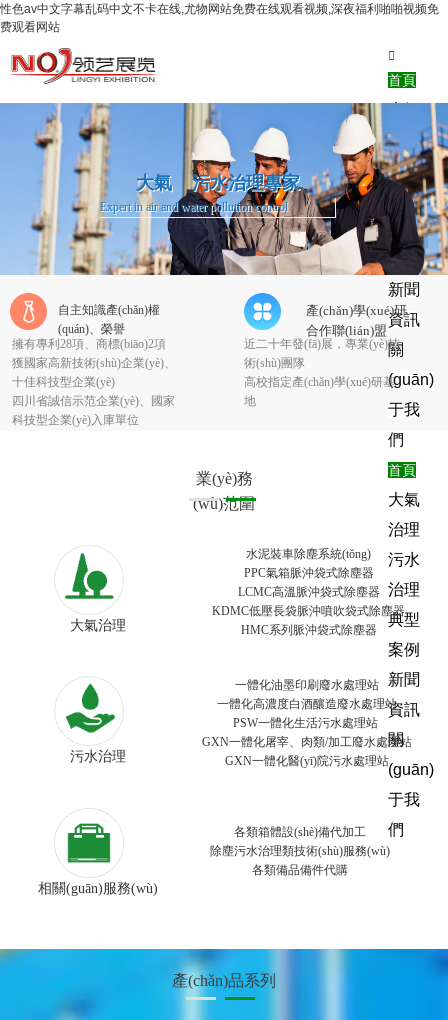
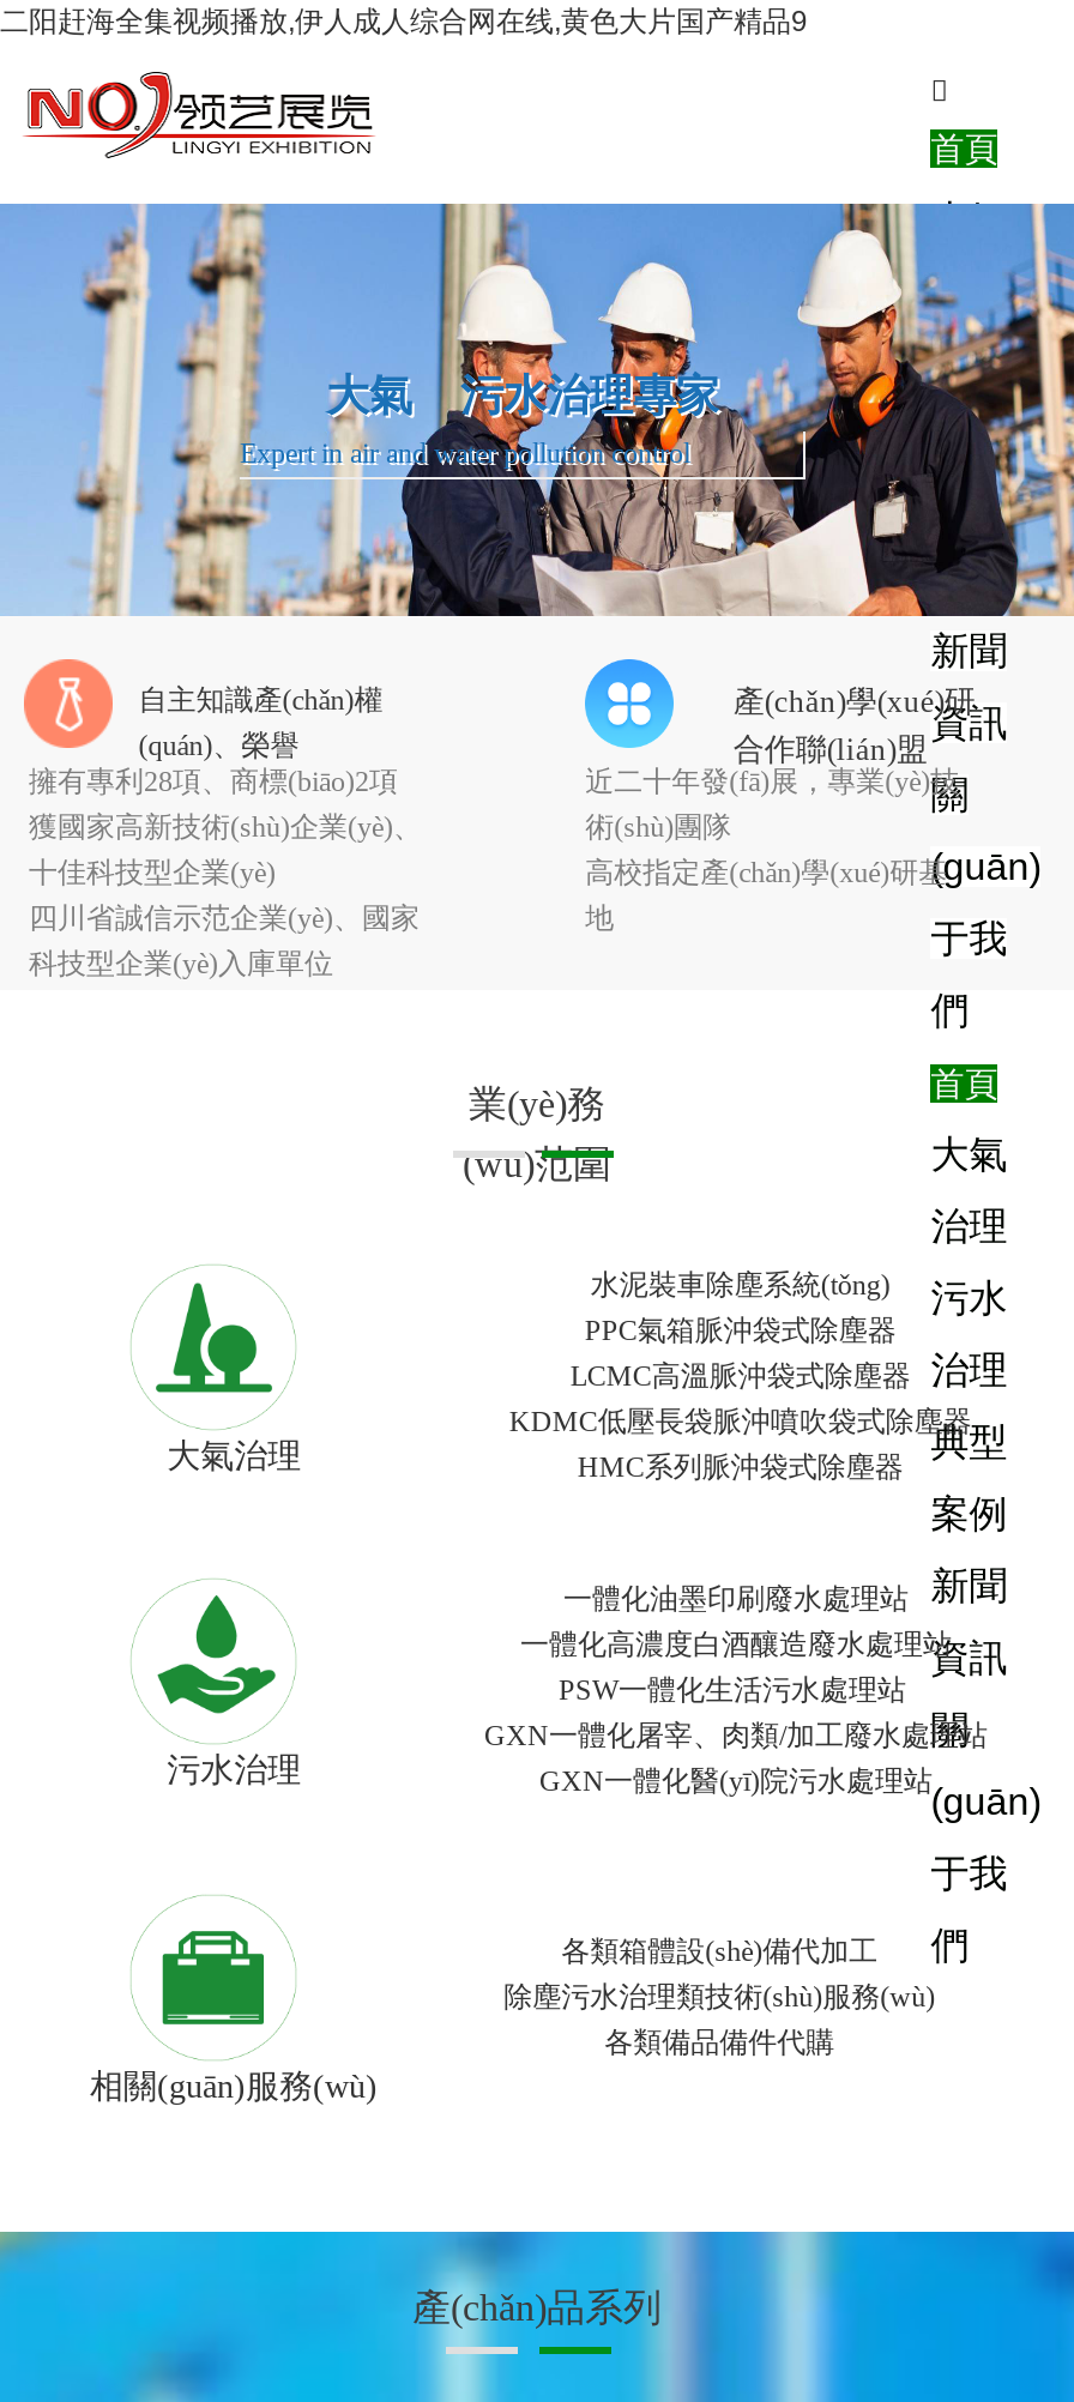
[0,2,439,34] 性色av中文字幕乱码中文不卡在线,尤物网站免费在线观看视频,深夜福利啪啪视频免 | 费观看网站 -> [0,5,808,38] 二阳赶海全集视频播放,伊人成人综合网在线,黄色大片国产精品9

